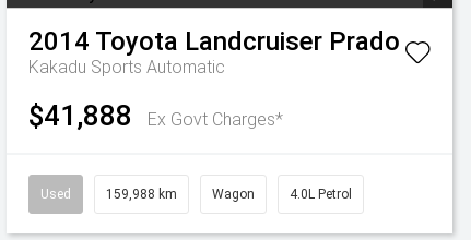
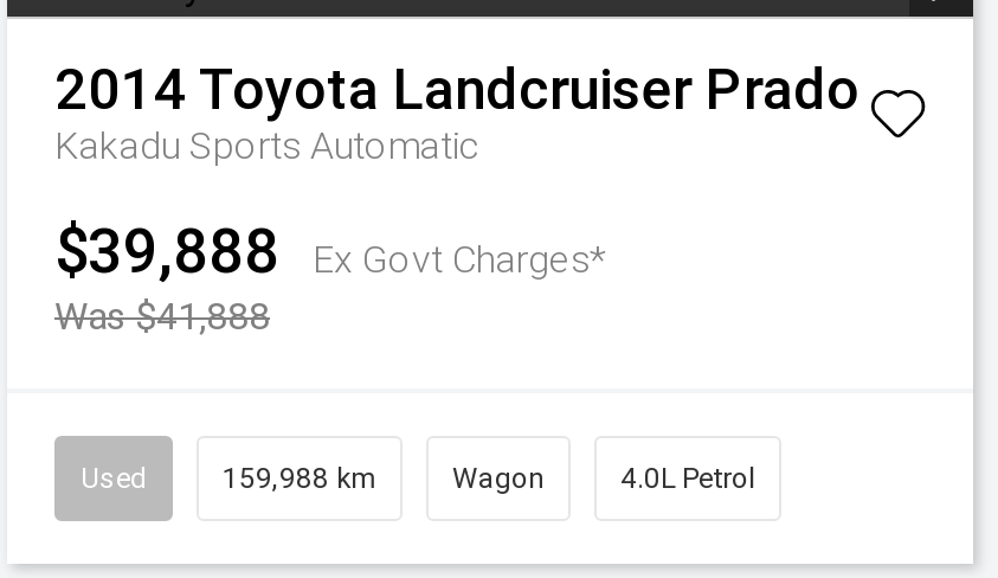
[28,99,283,132] $41,888 Ex Govt Charges* -> [54,216,606,287] $39,888 Ex Govt Charges*
none -> [54,294,270,339] Was $41,888

